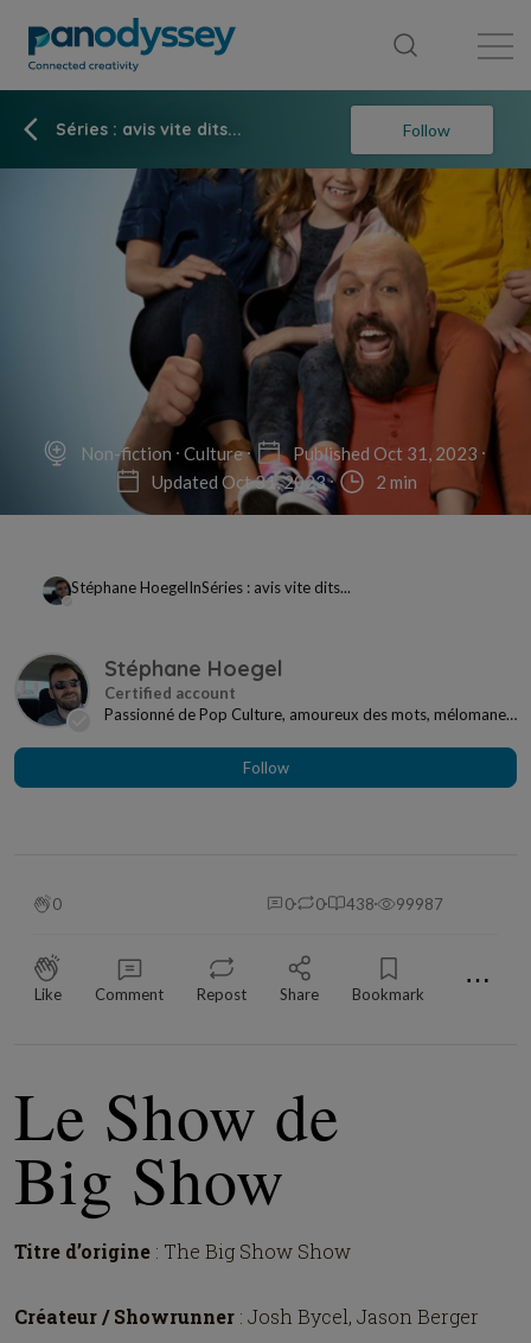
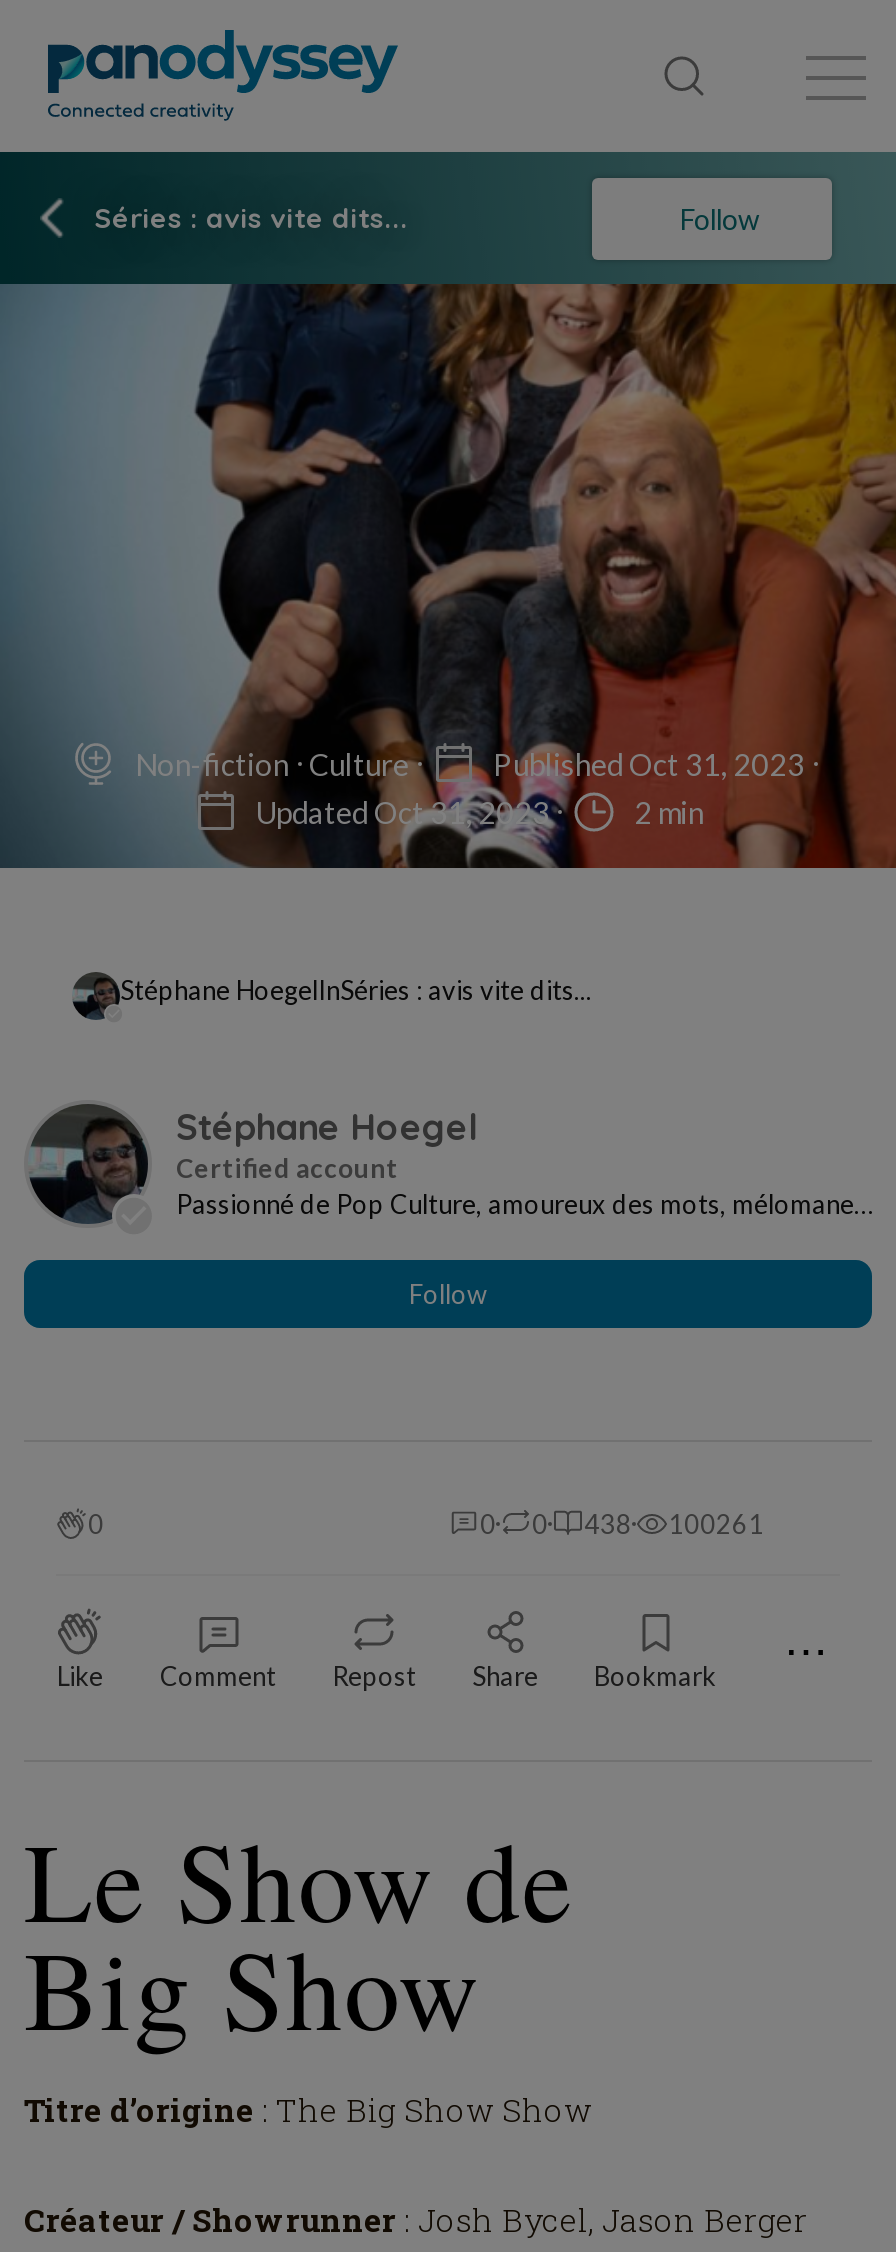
[284,895,443,914] 0 0 438 99987 -> [480,1508,764,1540] 0 0 438 100261

